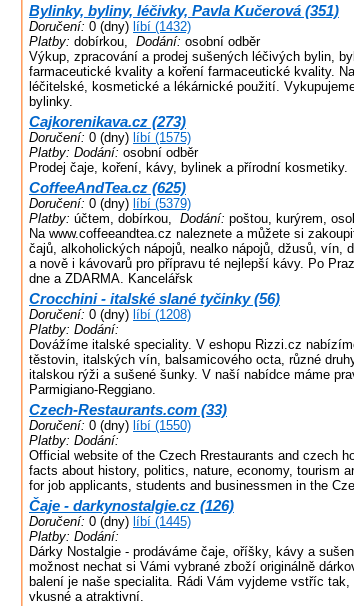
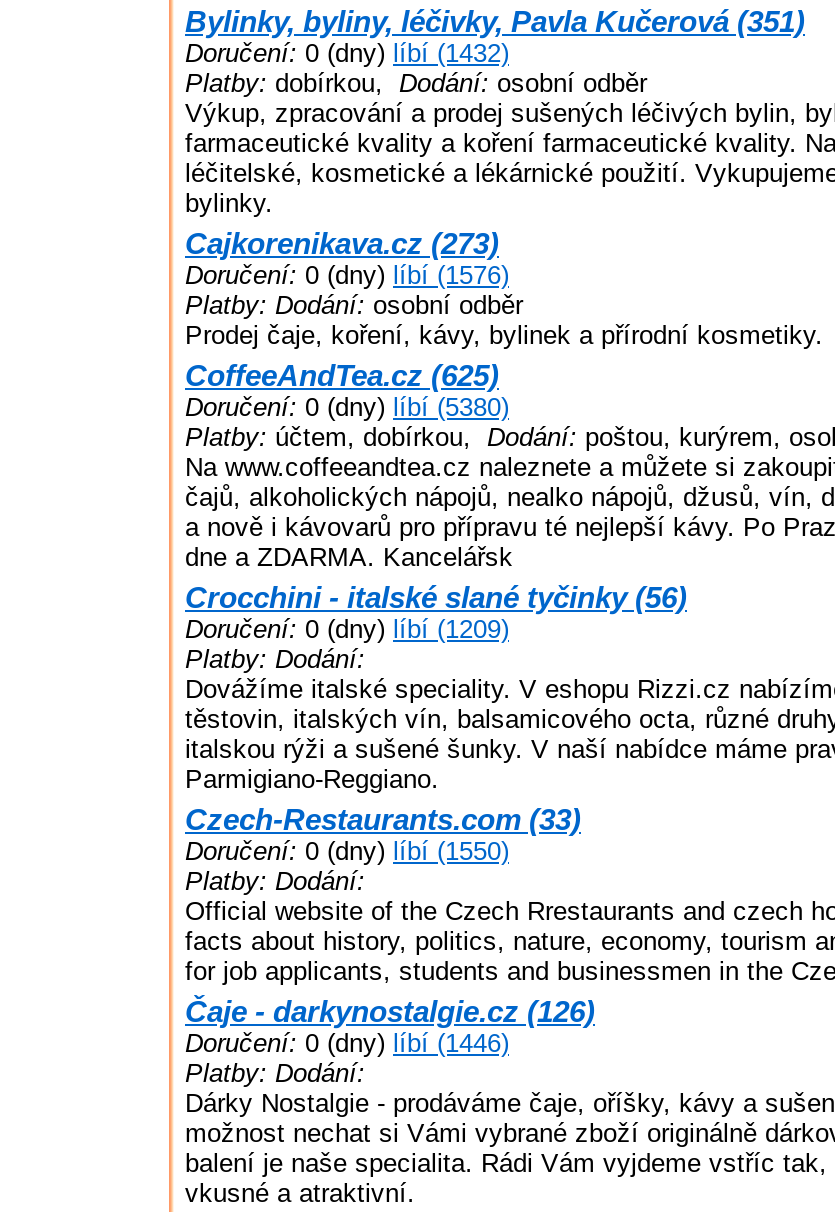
[29,130,191,145] Doručení: 0 (dny) líbí (1575) -> [185,260,509,290] Doručení: 0 (dny) líbí (1576)
[29,196,191,211] Doručení: 0 (dny) líbí (5379) -> [185,392,509,422] Doručení: 0 (dny) líbí (5380)
[29,307,191,322] Doručení: 0 (dny) líbí (1208) -> [185,614,509,644] Doručení: 0 (dny) líbí (1209)
[29,514,191,529] Doručení: 0 (dny) líbí (1445) -> [185,1028,509,1058] Doručení: 0 (dny) líbí (1446)

